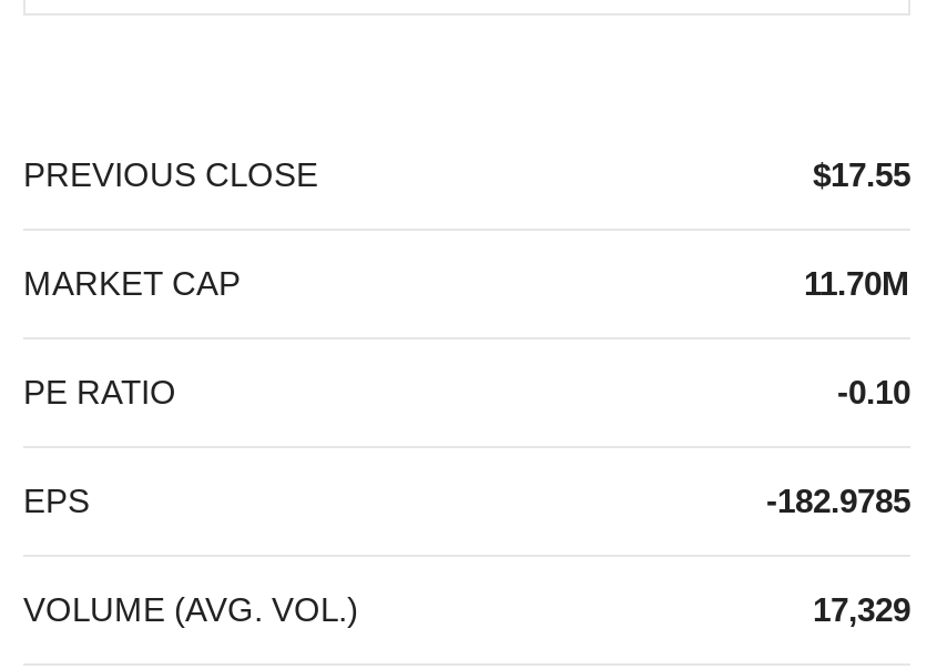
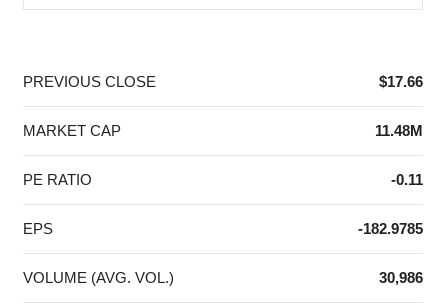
[813,156,910,194] $17.55 -> [379,73,423,90] $17.66
[804,265,910,303] 11.70M -> [375,122,423,139] 11.48M
[837,374,910,411] -0.10 -> [391,171,423,188] -0.11
[813,591,910,629] 17,329 -> [379,269,423,286] 30,986

